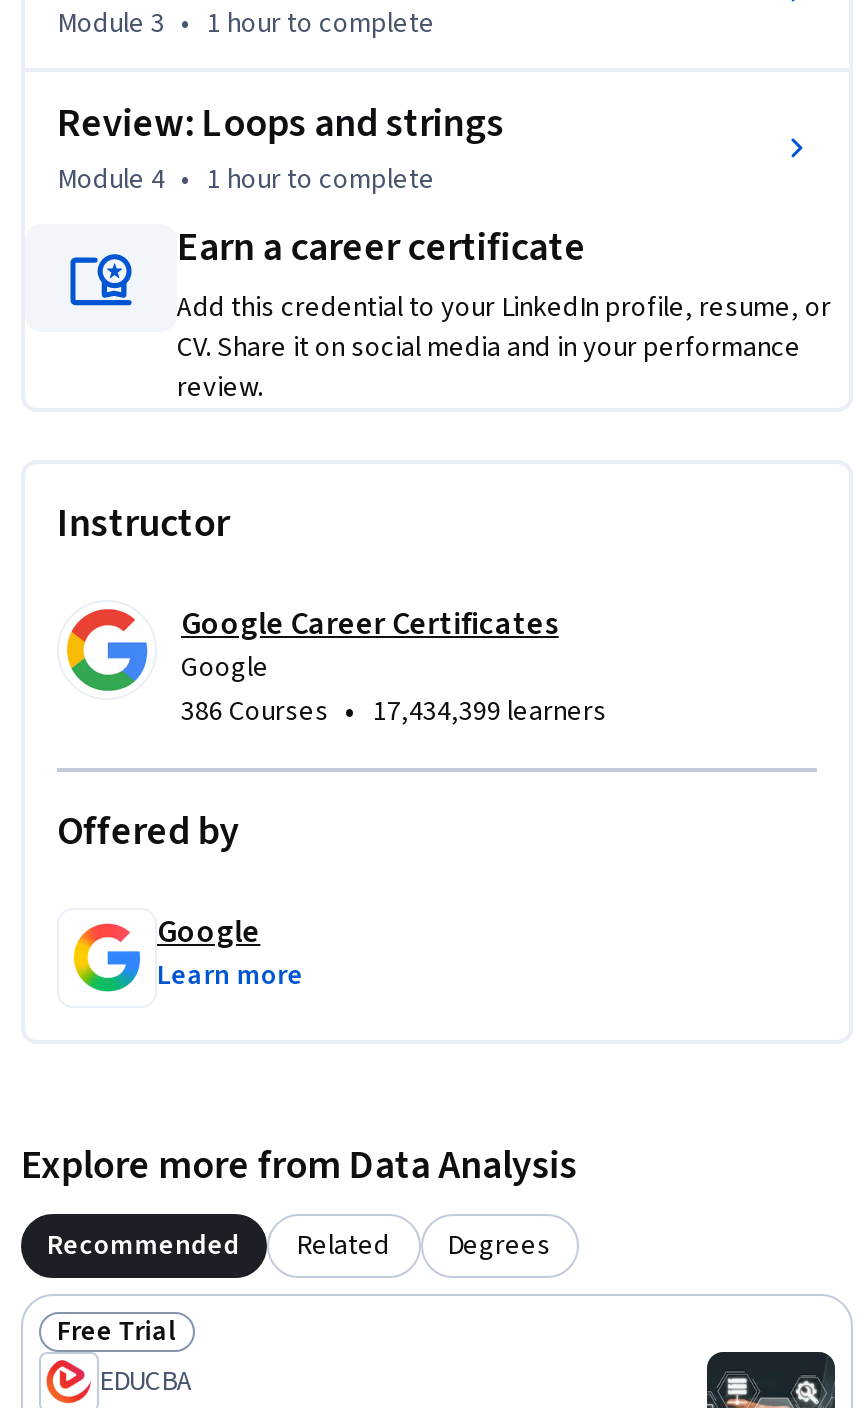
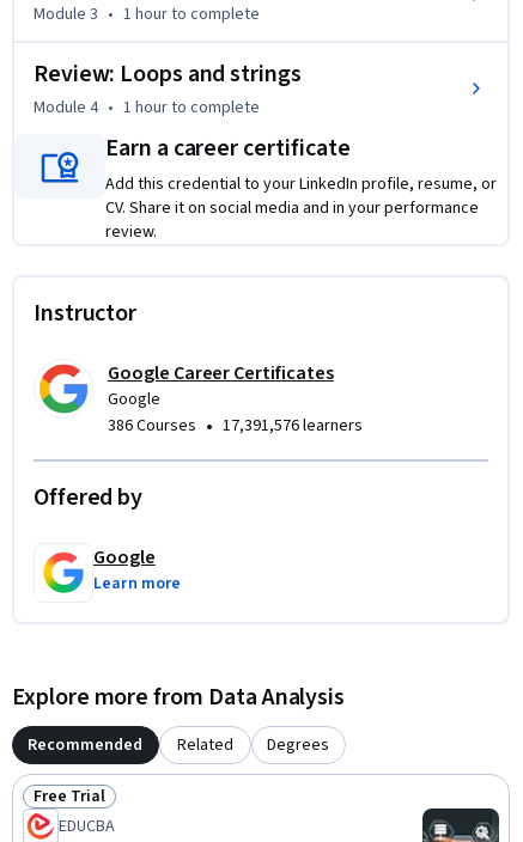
[181,690,607,734] 386 Courses • 17,434,399 learners -> [108,413,363,439] 386 Courses • 17,391,576 learners

